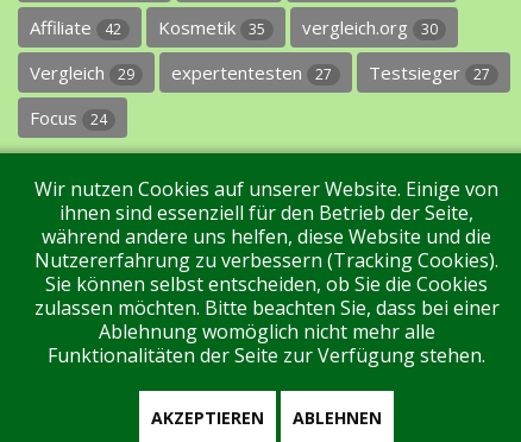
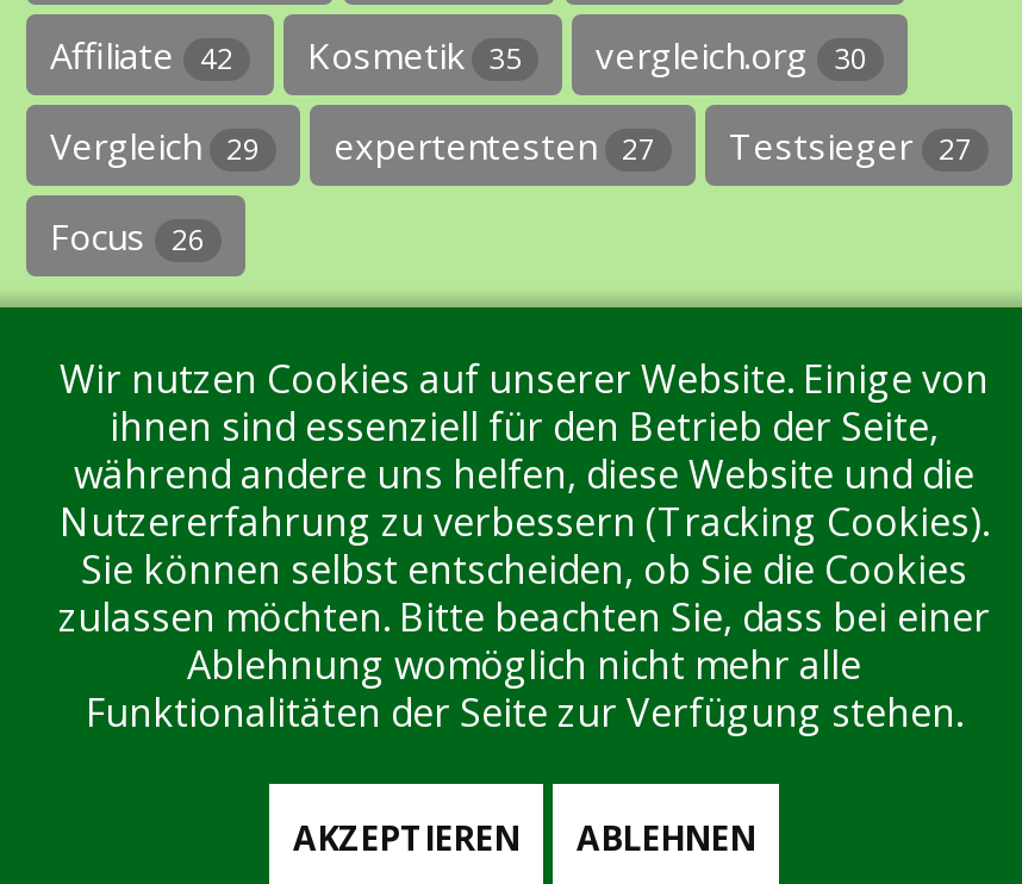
[30,106,107,130] Focus 24 -> [50,213,205,261] Focus 26

